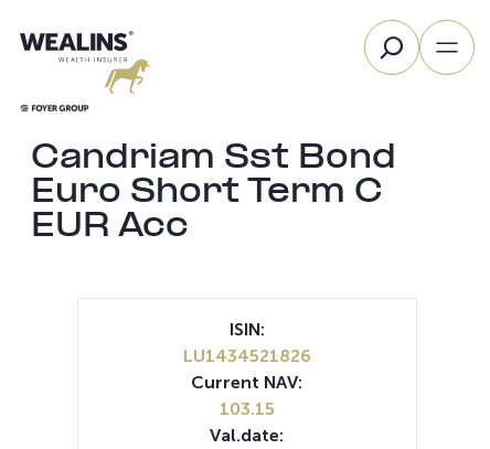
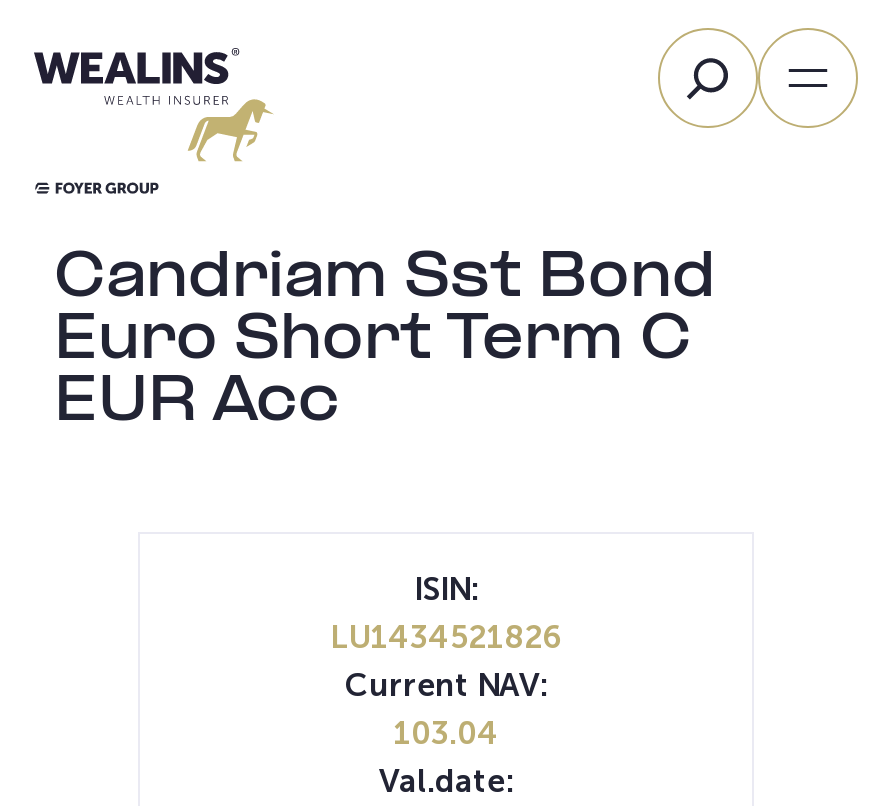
[220,398,275,419] 103.15 -> [393,713,499,751] 103.04

